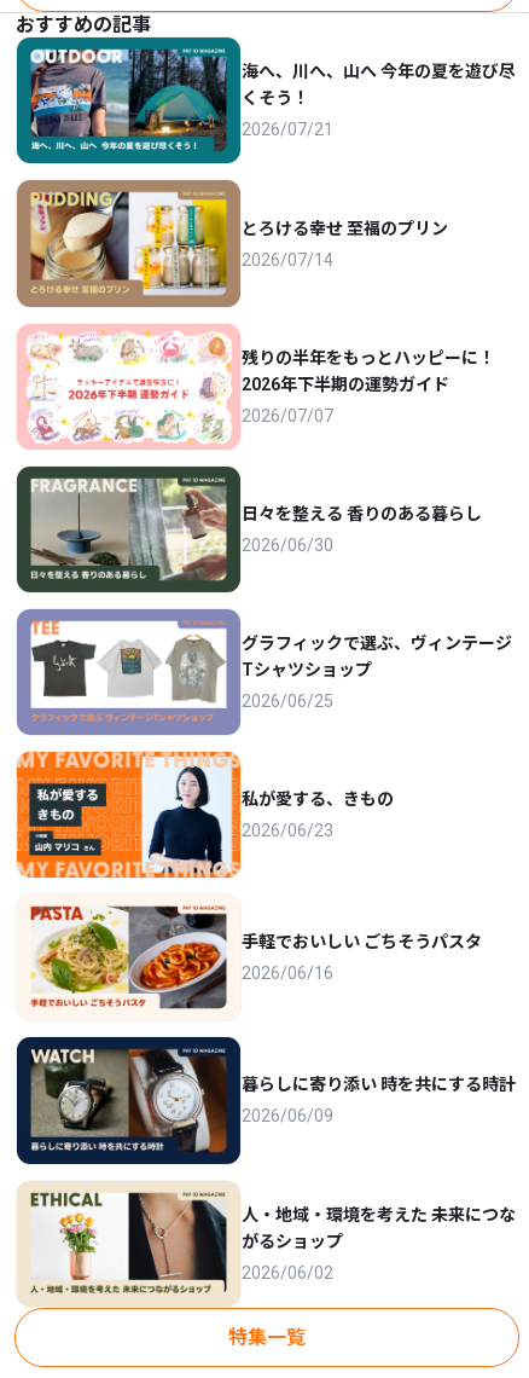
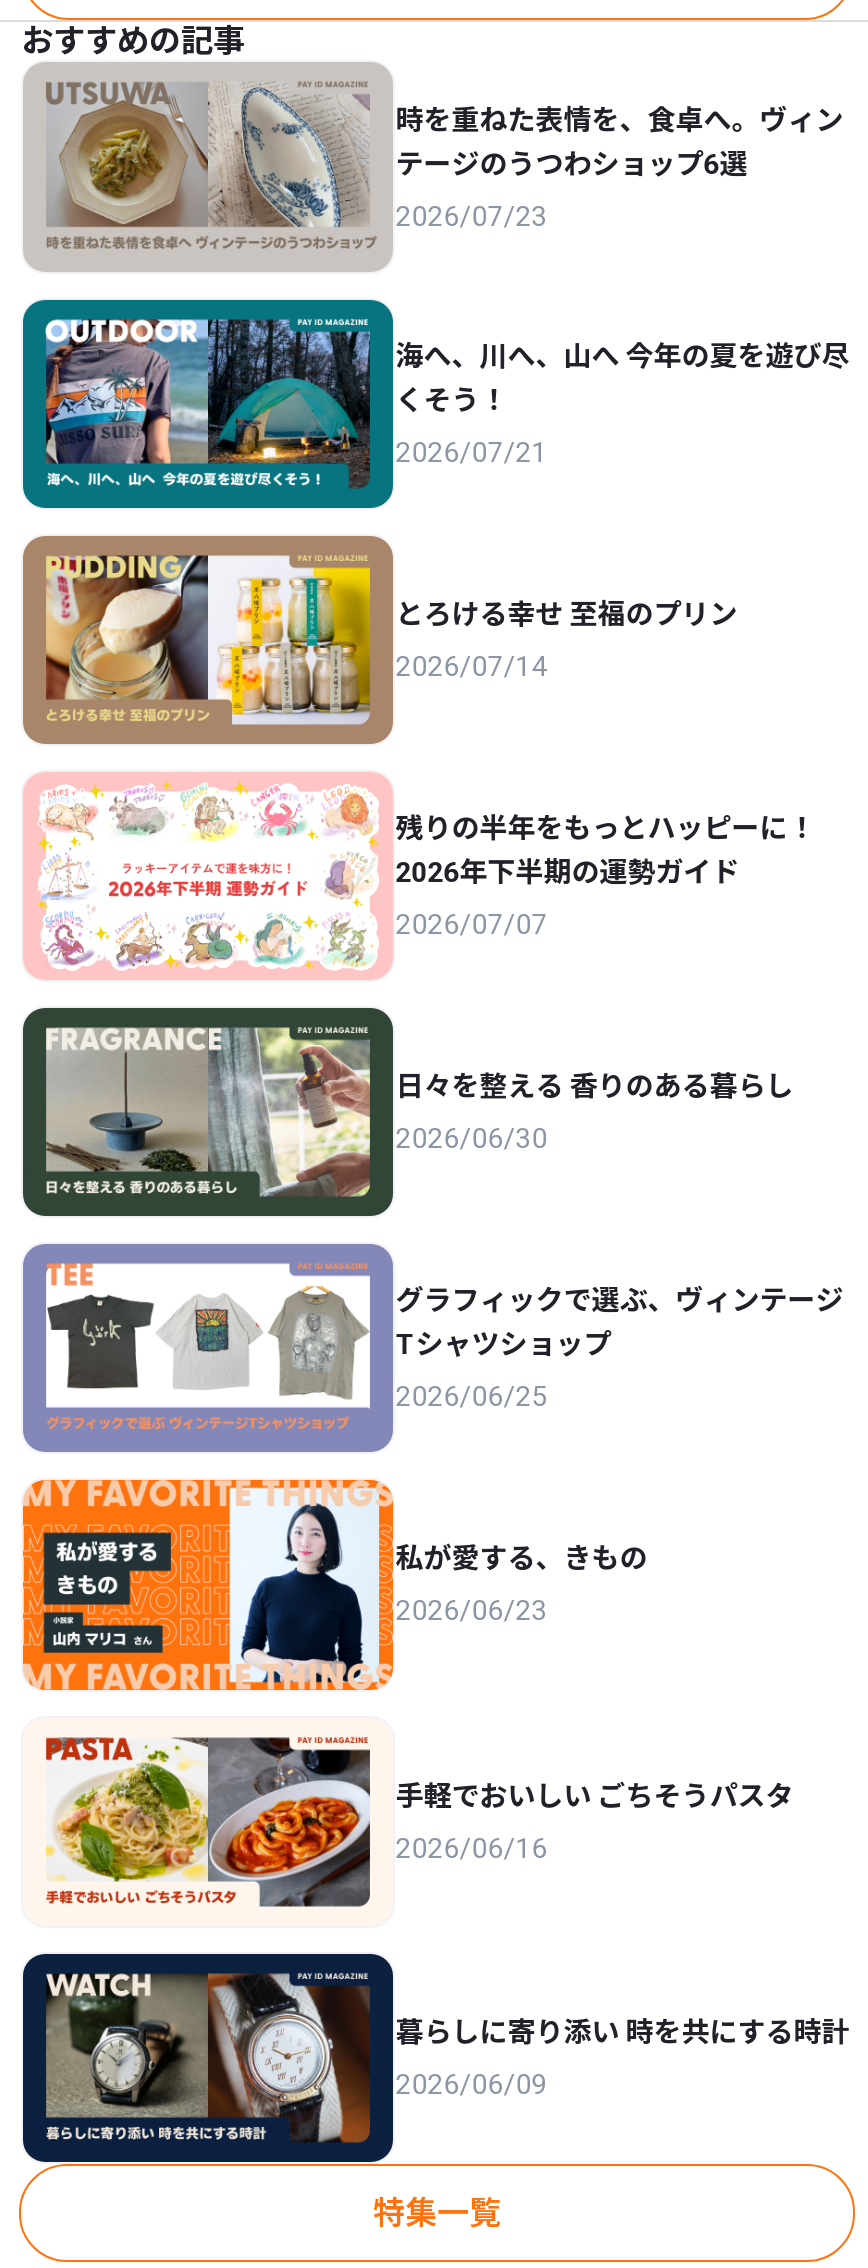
none -> [23,62,843,272] [image] | 時を重ねた表情を、食卓へ。ヴィン | テージのうつわショップ6選 | 2026/07/23
moved [28,48,516,1126] -> [41,316,849,2099]: [image] | 海へ、川へ、山へ 今年の夏を遊び尽 | くそう！ | ... | 暮らしに寄り添い 時を共にする時計 | 2026/06/09
[17,1181,516,1308] [image] | 人・地域・環境を考えた 未来につな | がるショップ | 2026/06/02 -> none

